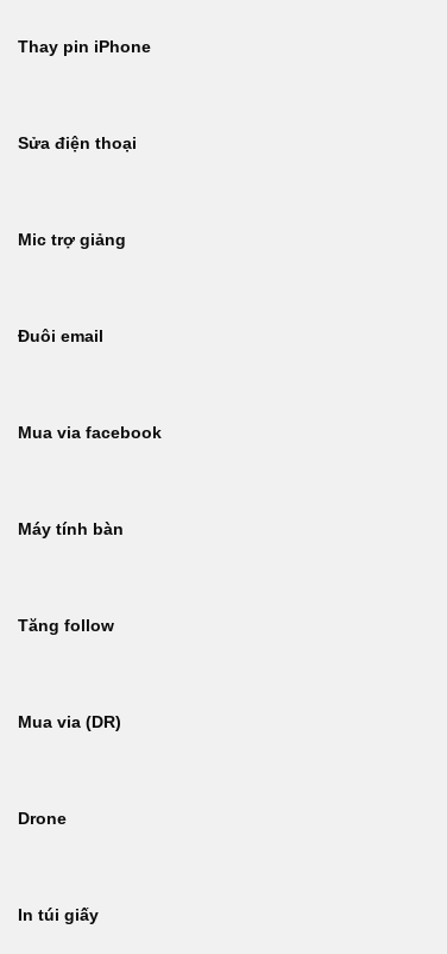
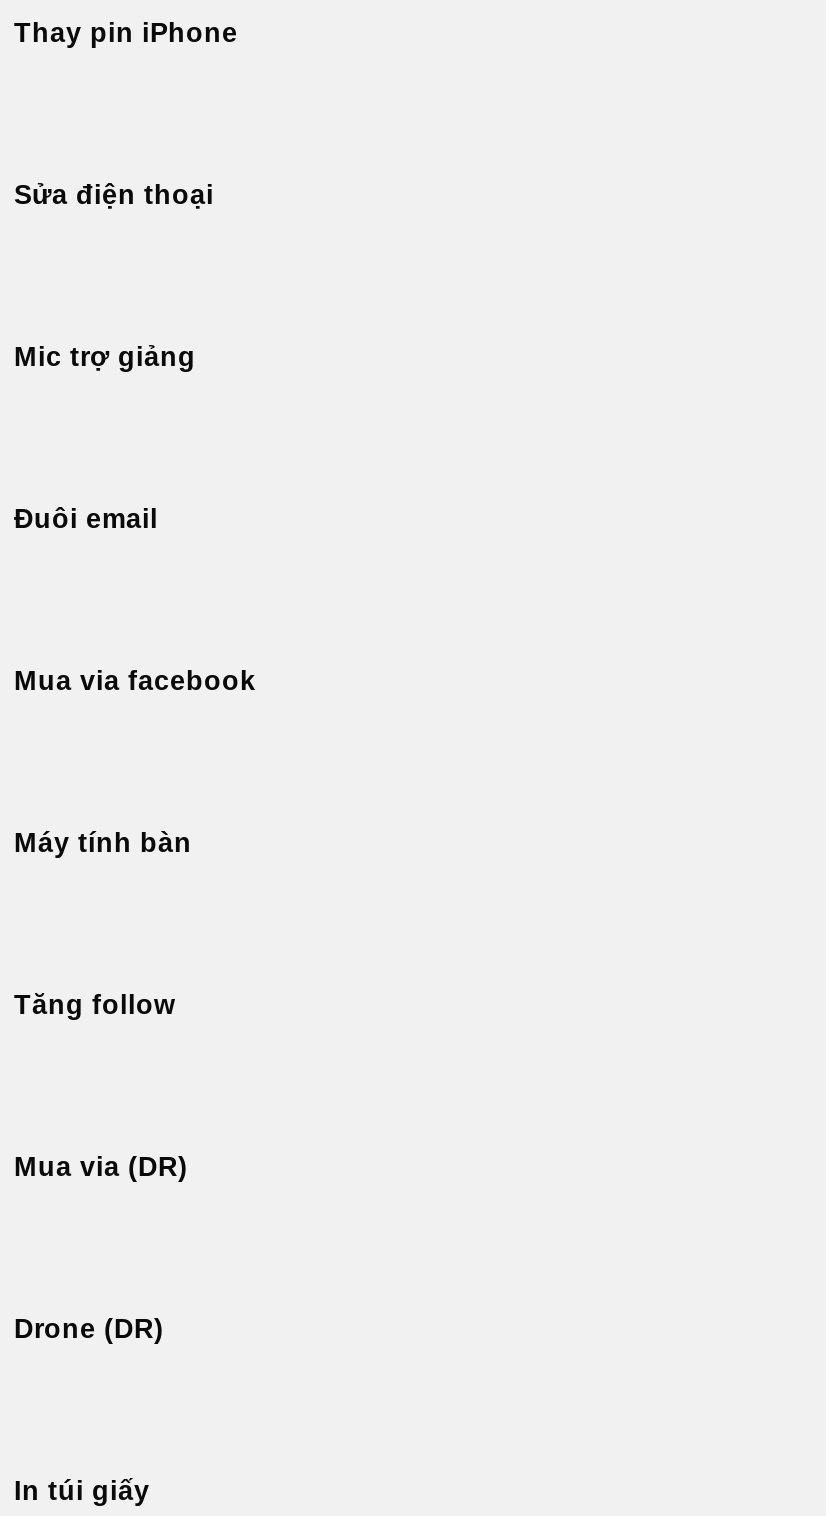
[18,810,67,828] Drone -> [14,1314,164,1344] Drone (DR)

